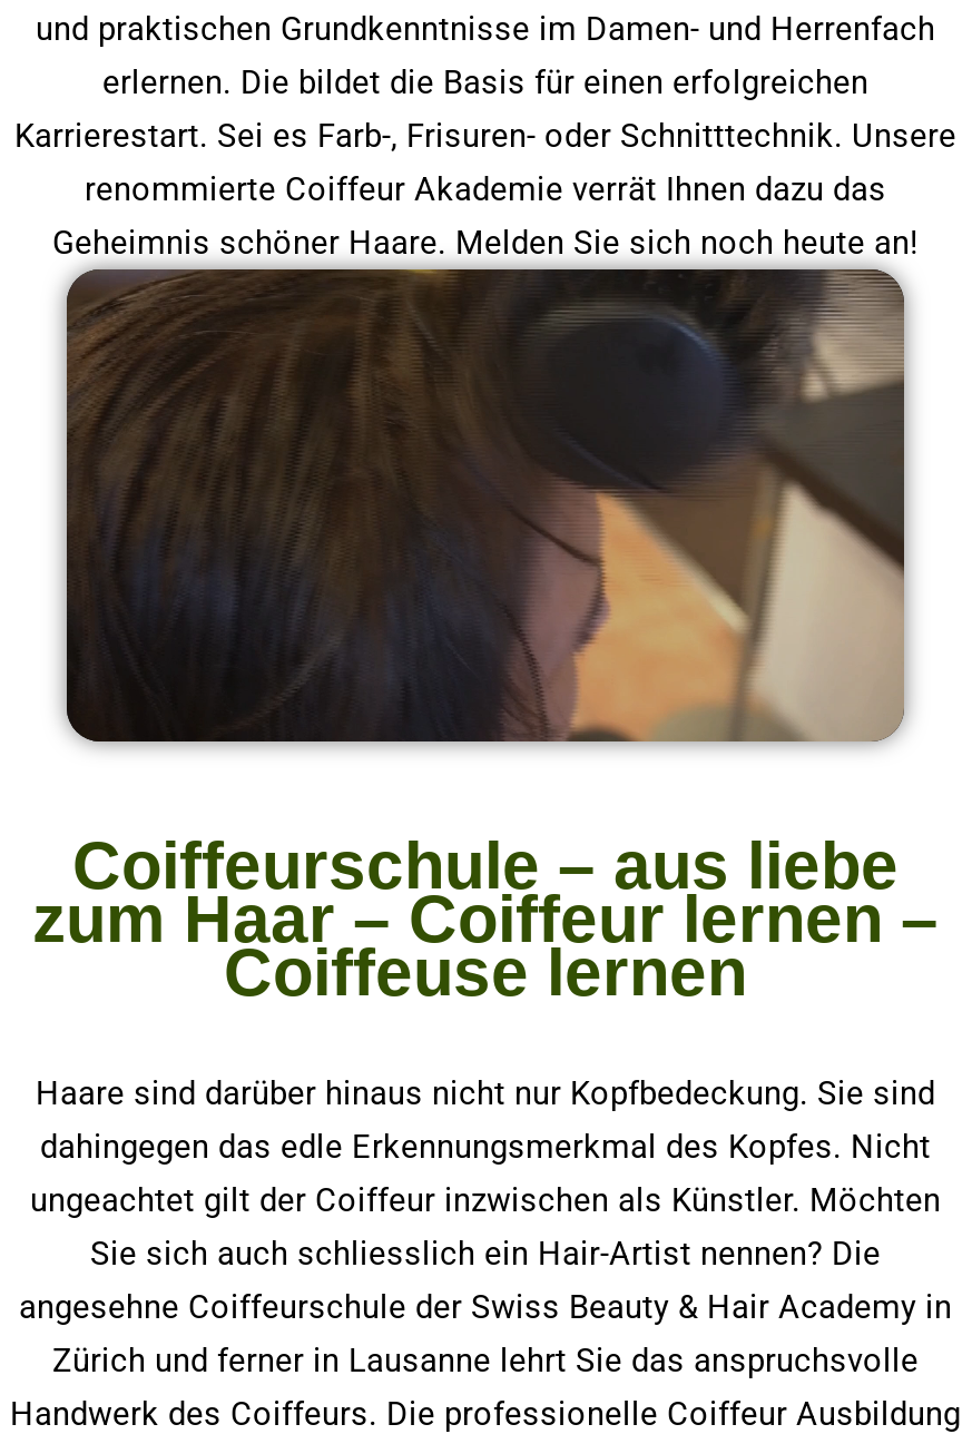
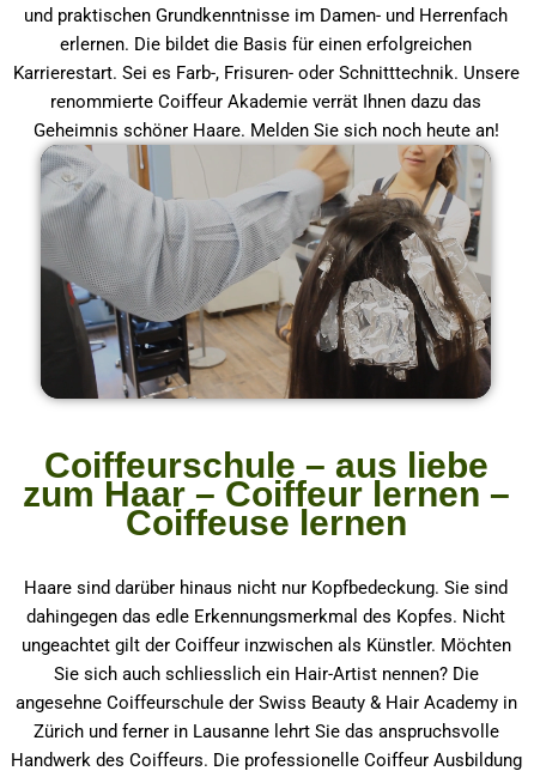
[65,269,906,744] [image] -> [41,145,491,400] [image]

